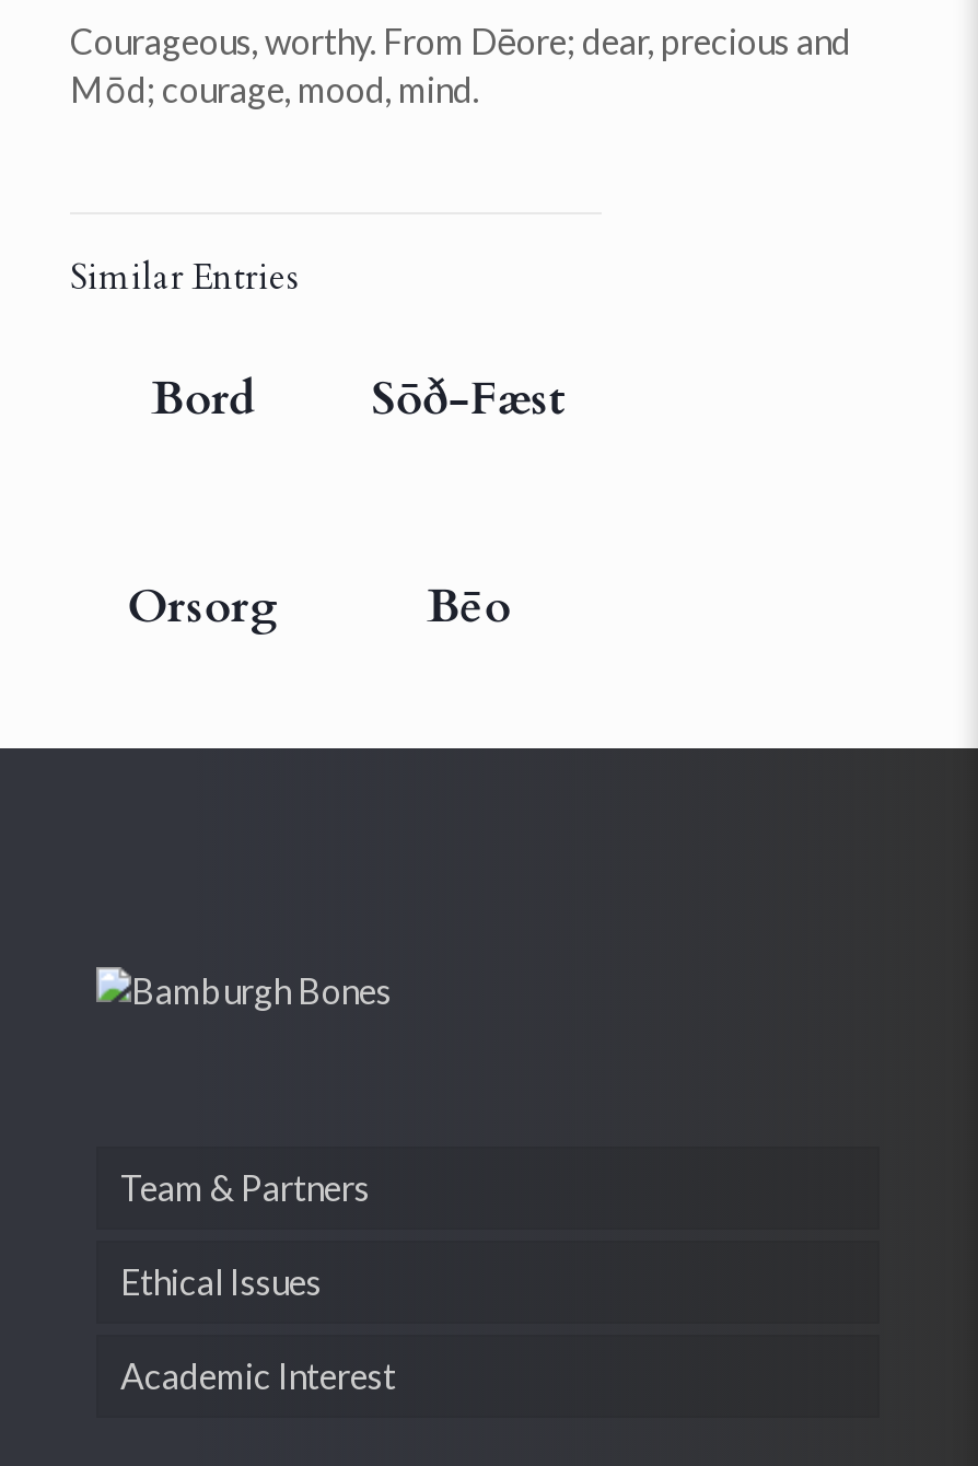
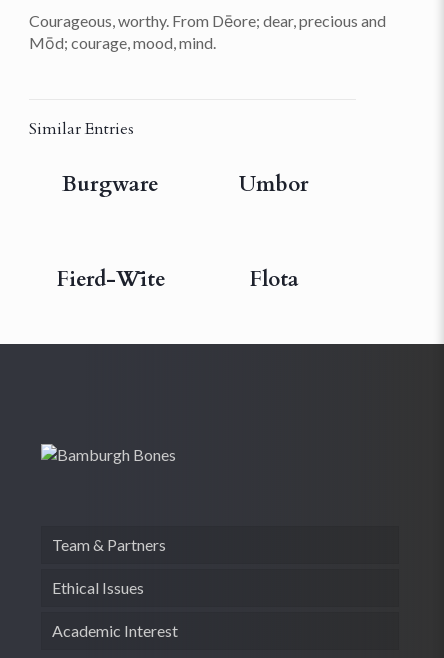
[151,367,566,431] Bord | Sōð-Fæst -> [62,170,309,199] Burgware | Umbor
[127,575,510,639] Orsorg | Bēo -> [56,265,299,294] Fierd-Wīte | Flota

